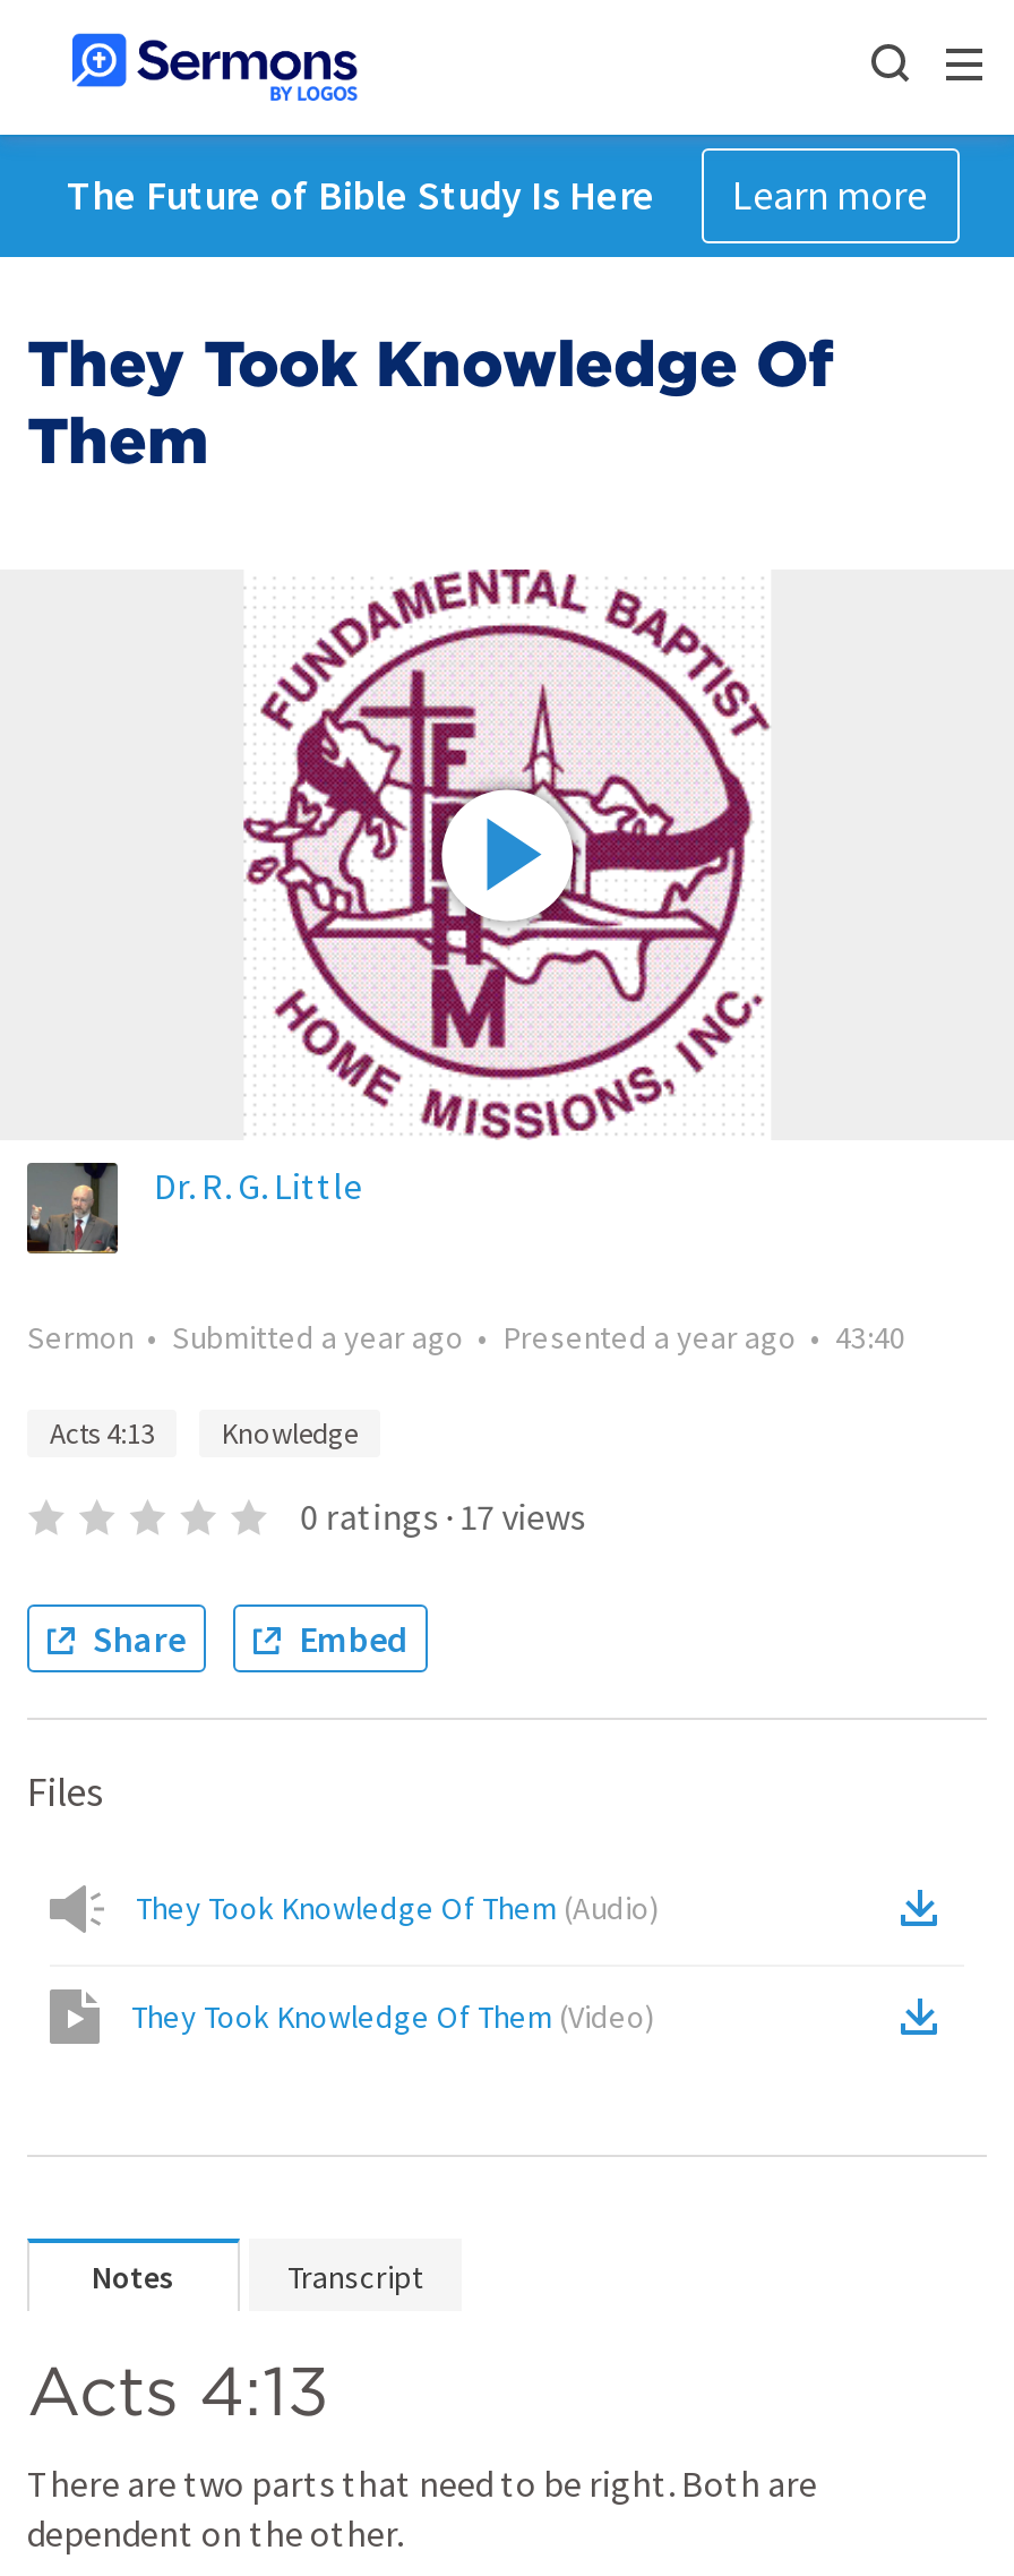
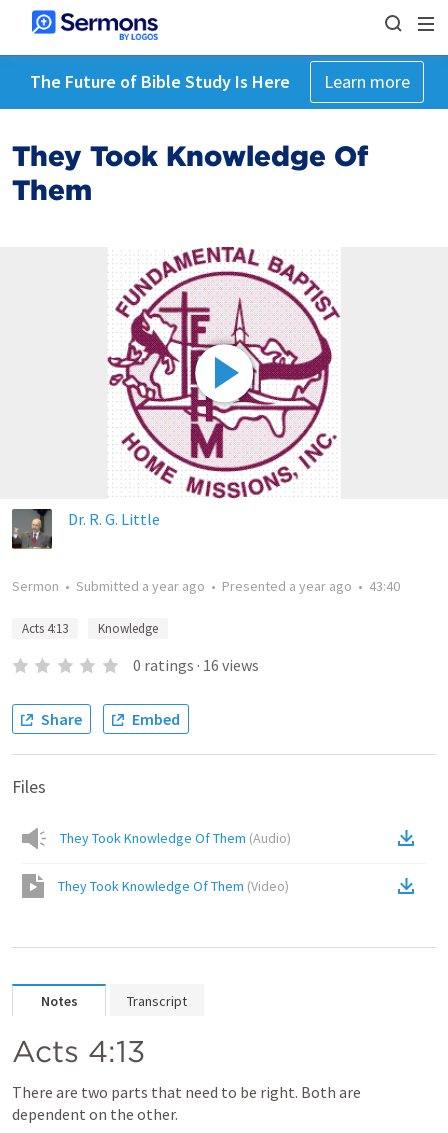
[300,1494,586,1539] 0 ratings · 17 views -> [133,655,259,675] 0 ratings · 16 views

